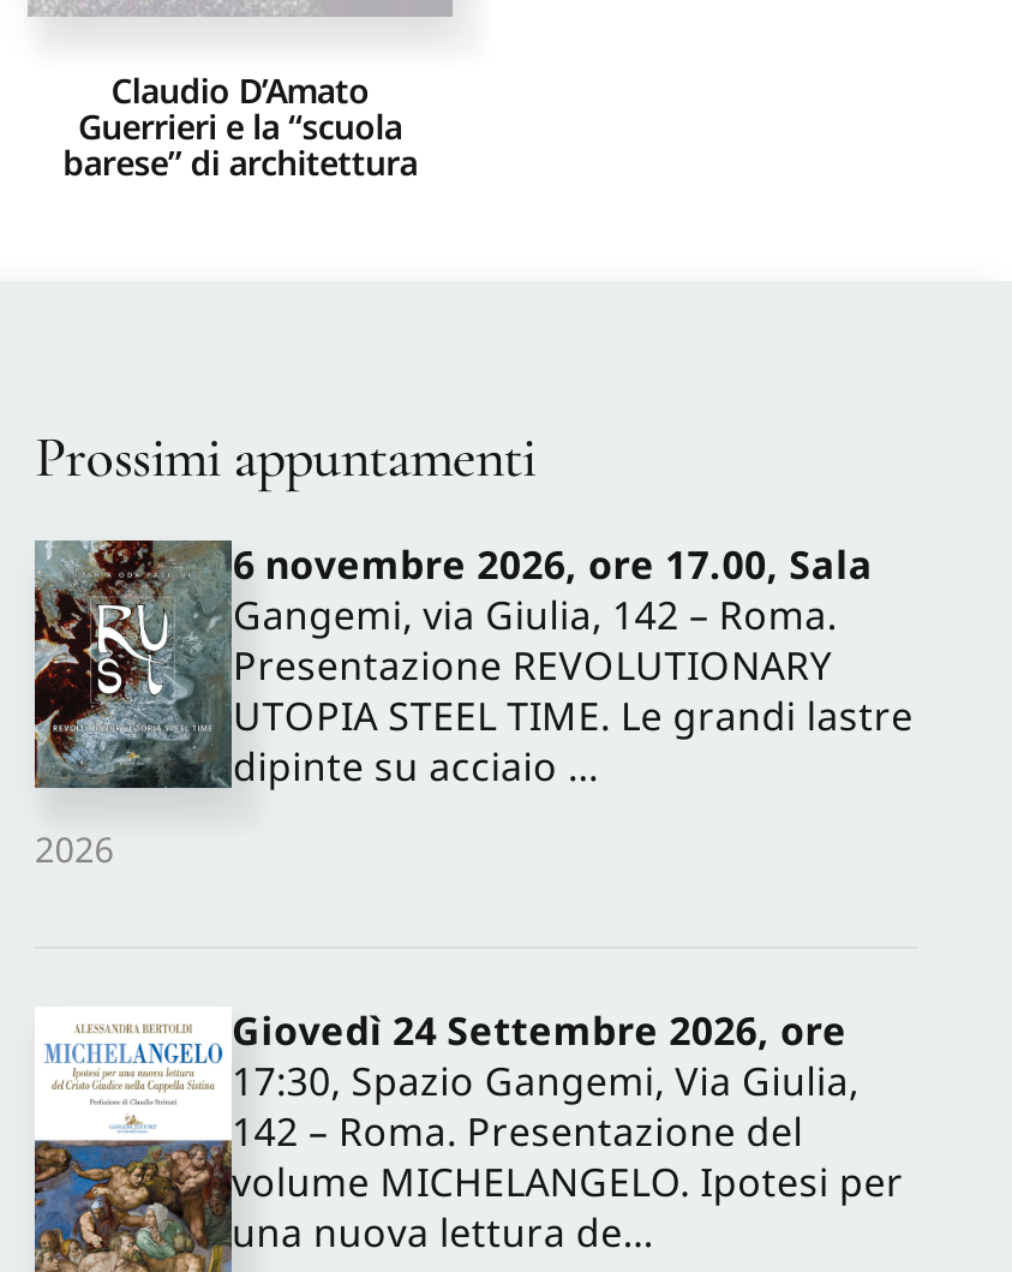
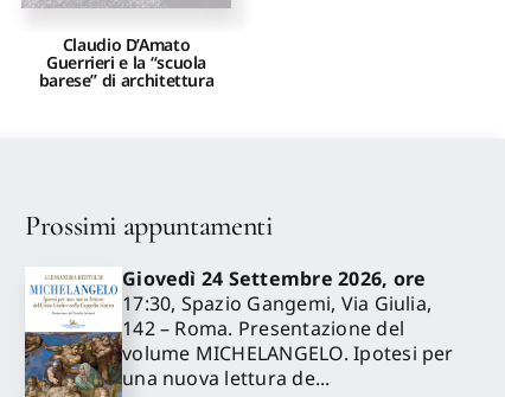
[32,538,198,871] [image] | 2026 -> none
[233,537,913,792] 6 novembre 2026, ore 17.00, Sala | Gangemi, via Giulia, 142 – Roma. | Presentazione REVOLUTIONARY | UTOPIA STEEL TIME. Le grandi lastre | dipinte su acciaio ... -> none

